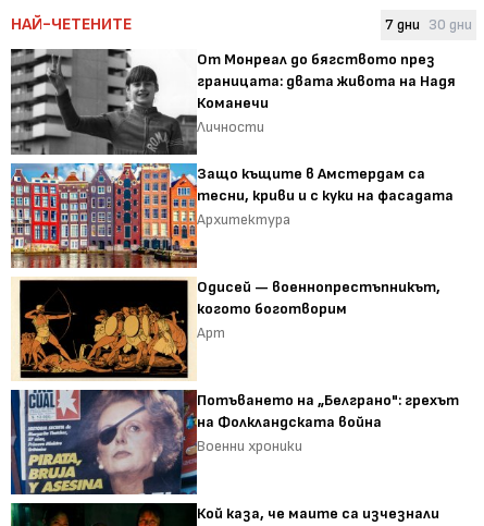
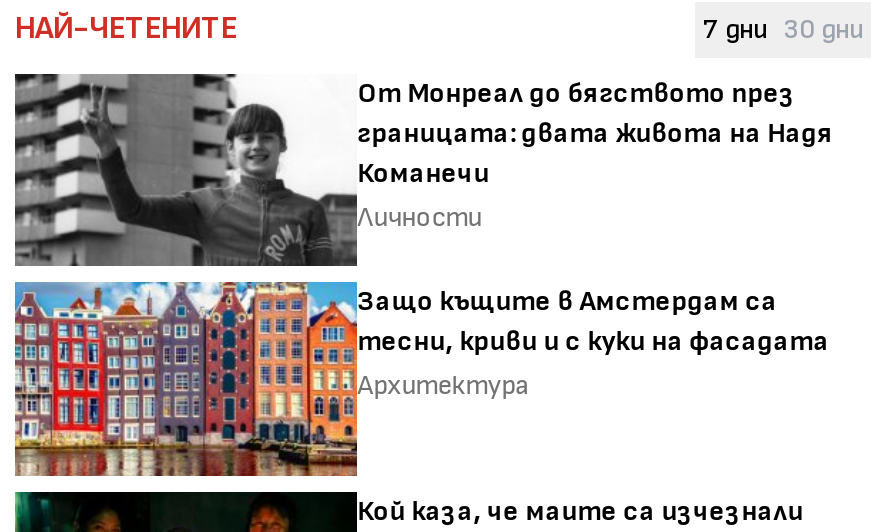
[11,277,441,381] [image] | Одисей — военнопрестъпникът, | когото боготворим | Арт -> none
[11,389,459,496] [image] | Потъването на „Белграно": грехът | на Фолкландската война | Военни хроники -> none

